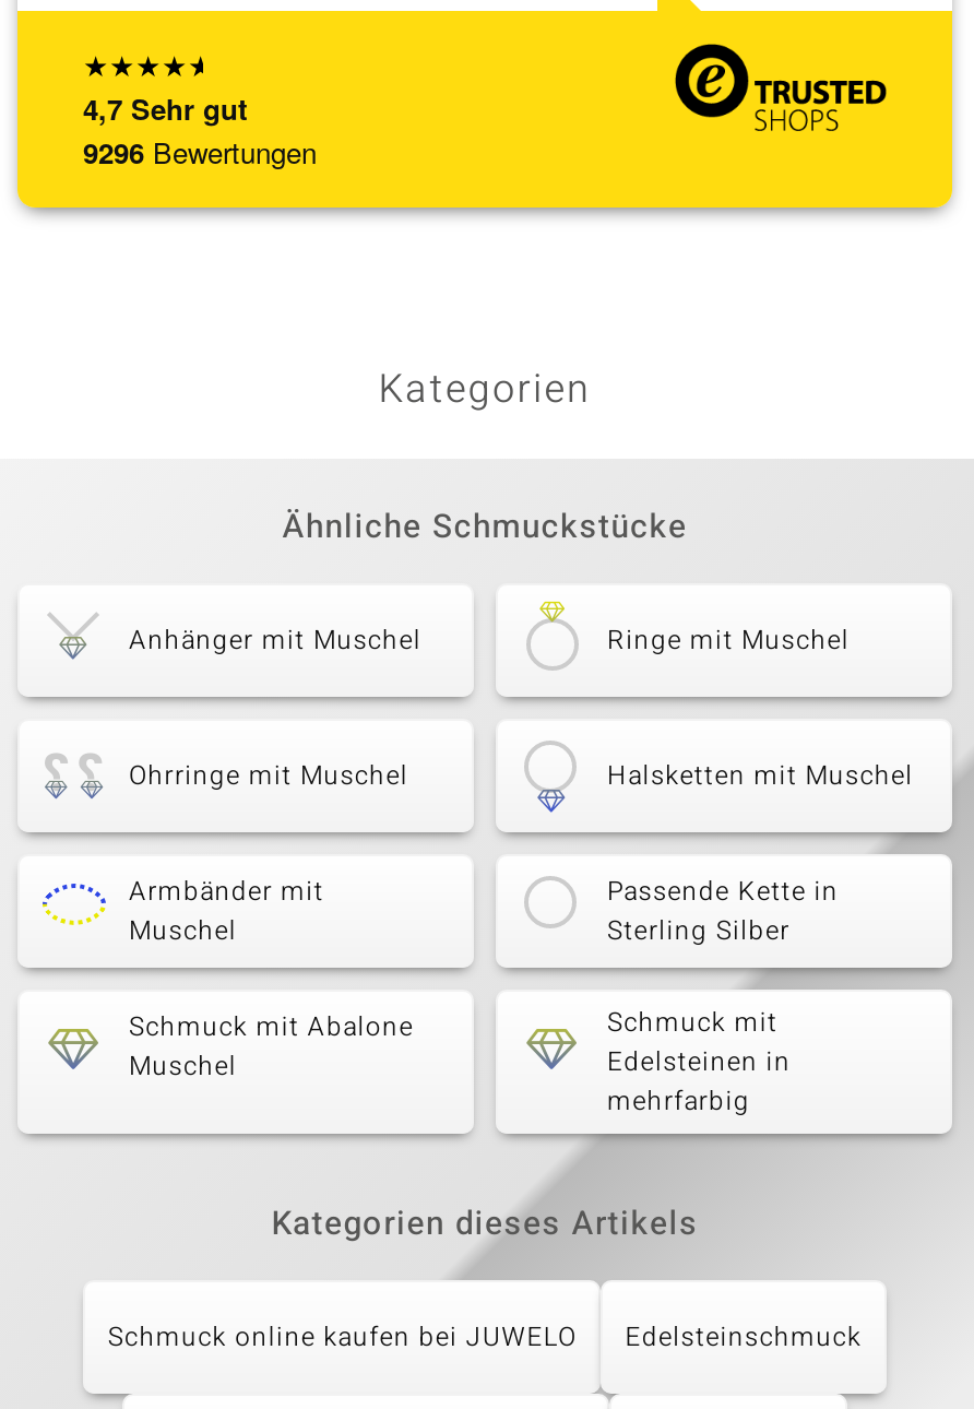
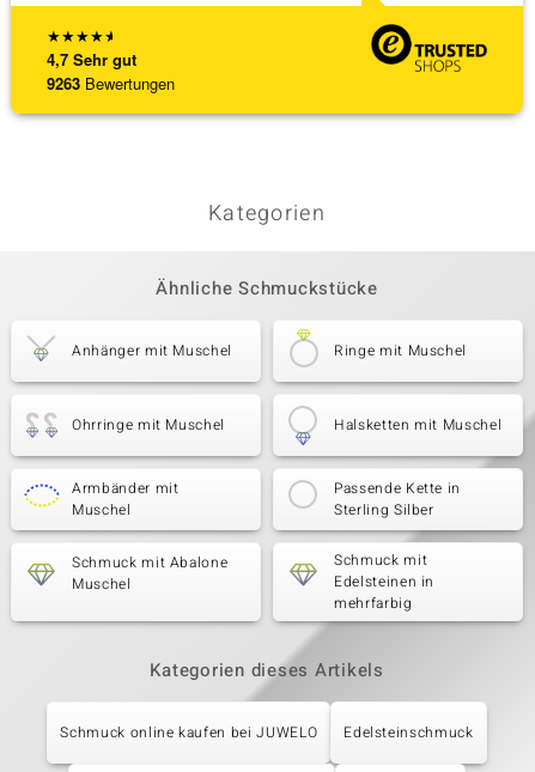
[83,131,317,173] 9296 Bewertungen -> [47,72,175,95] 9263 Bewertungen

